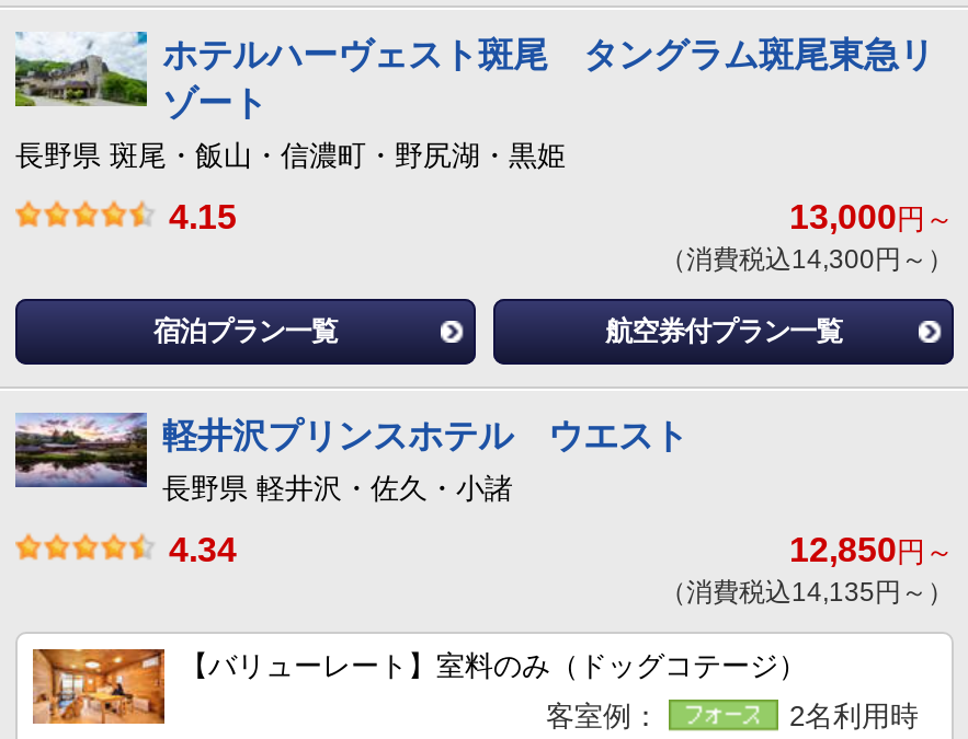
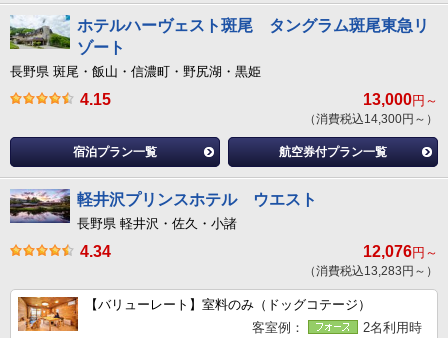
[789,531,954,568] 12,850円～ -> [363,243,438,260] 12,076円～
[660,577,954,607] （消費税込14,135円～） -> [304,264,438,278] （消費税込13,283円～）

